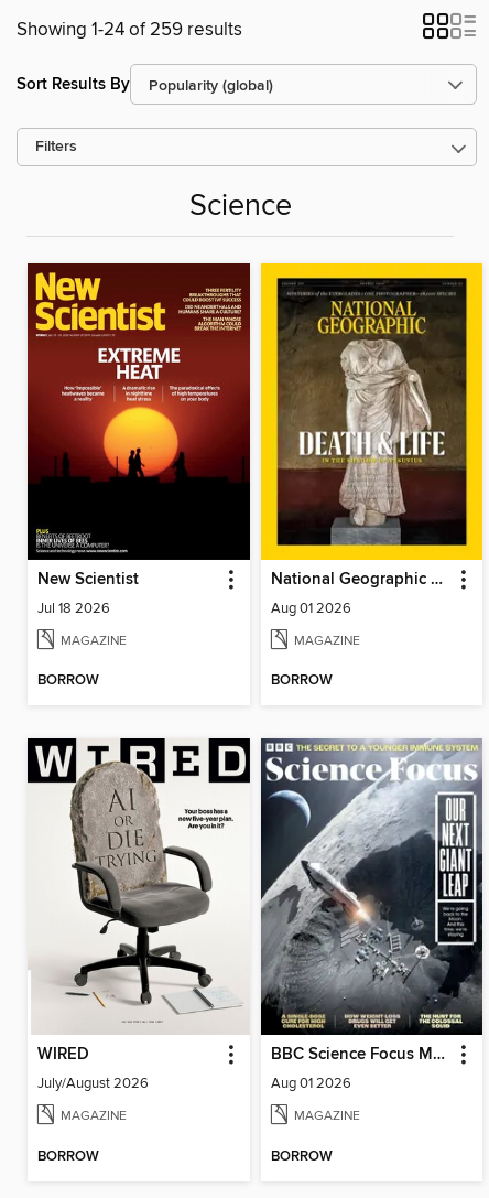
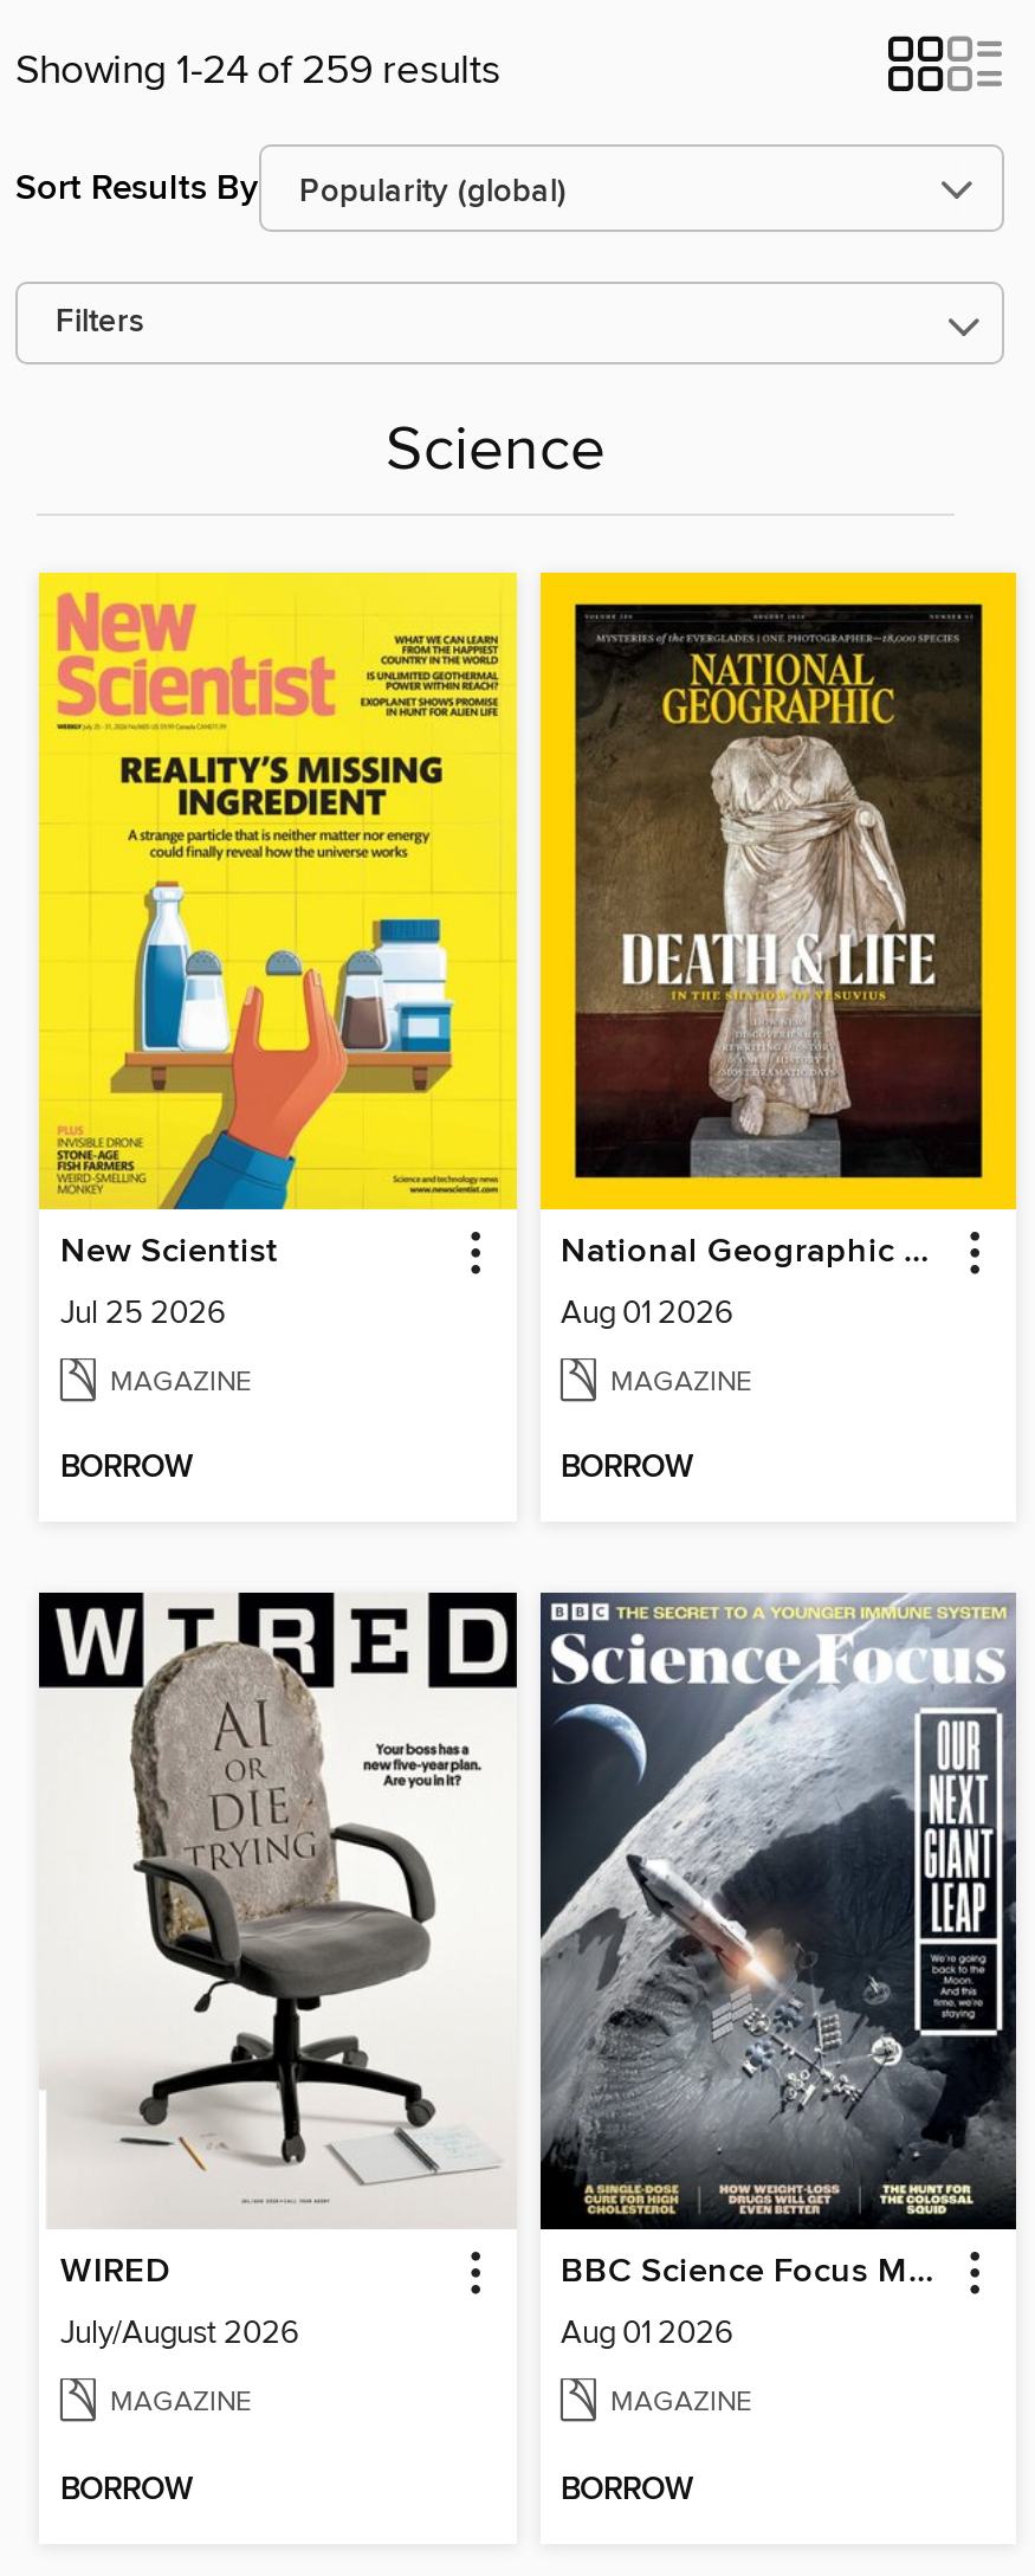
[26,262,251,617] [image] | Jul 18 2026 -> [37,570,519,1332] [image] | Jul 25 2026

